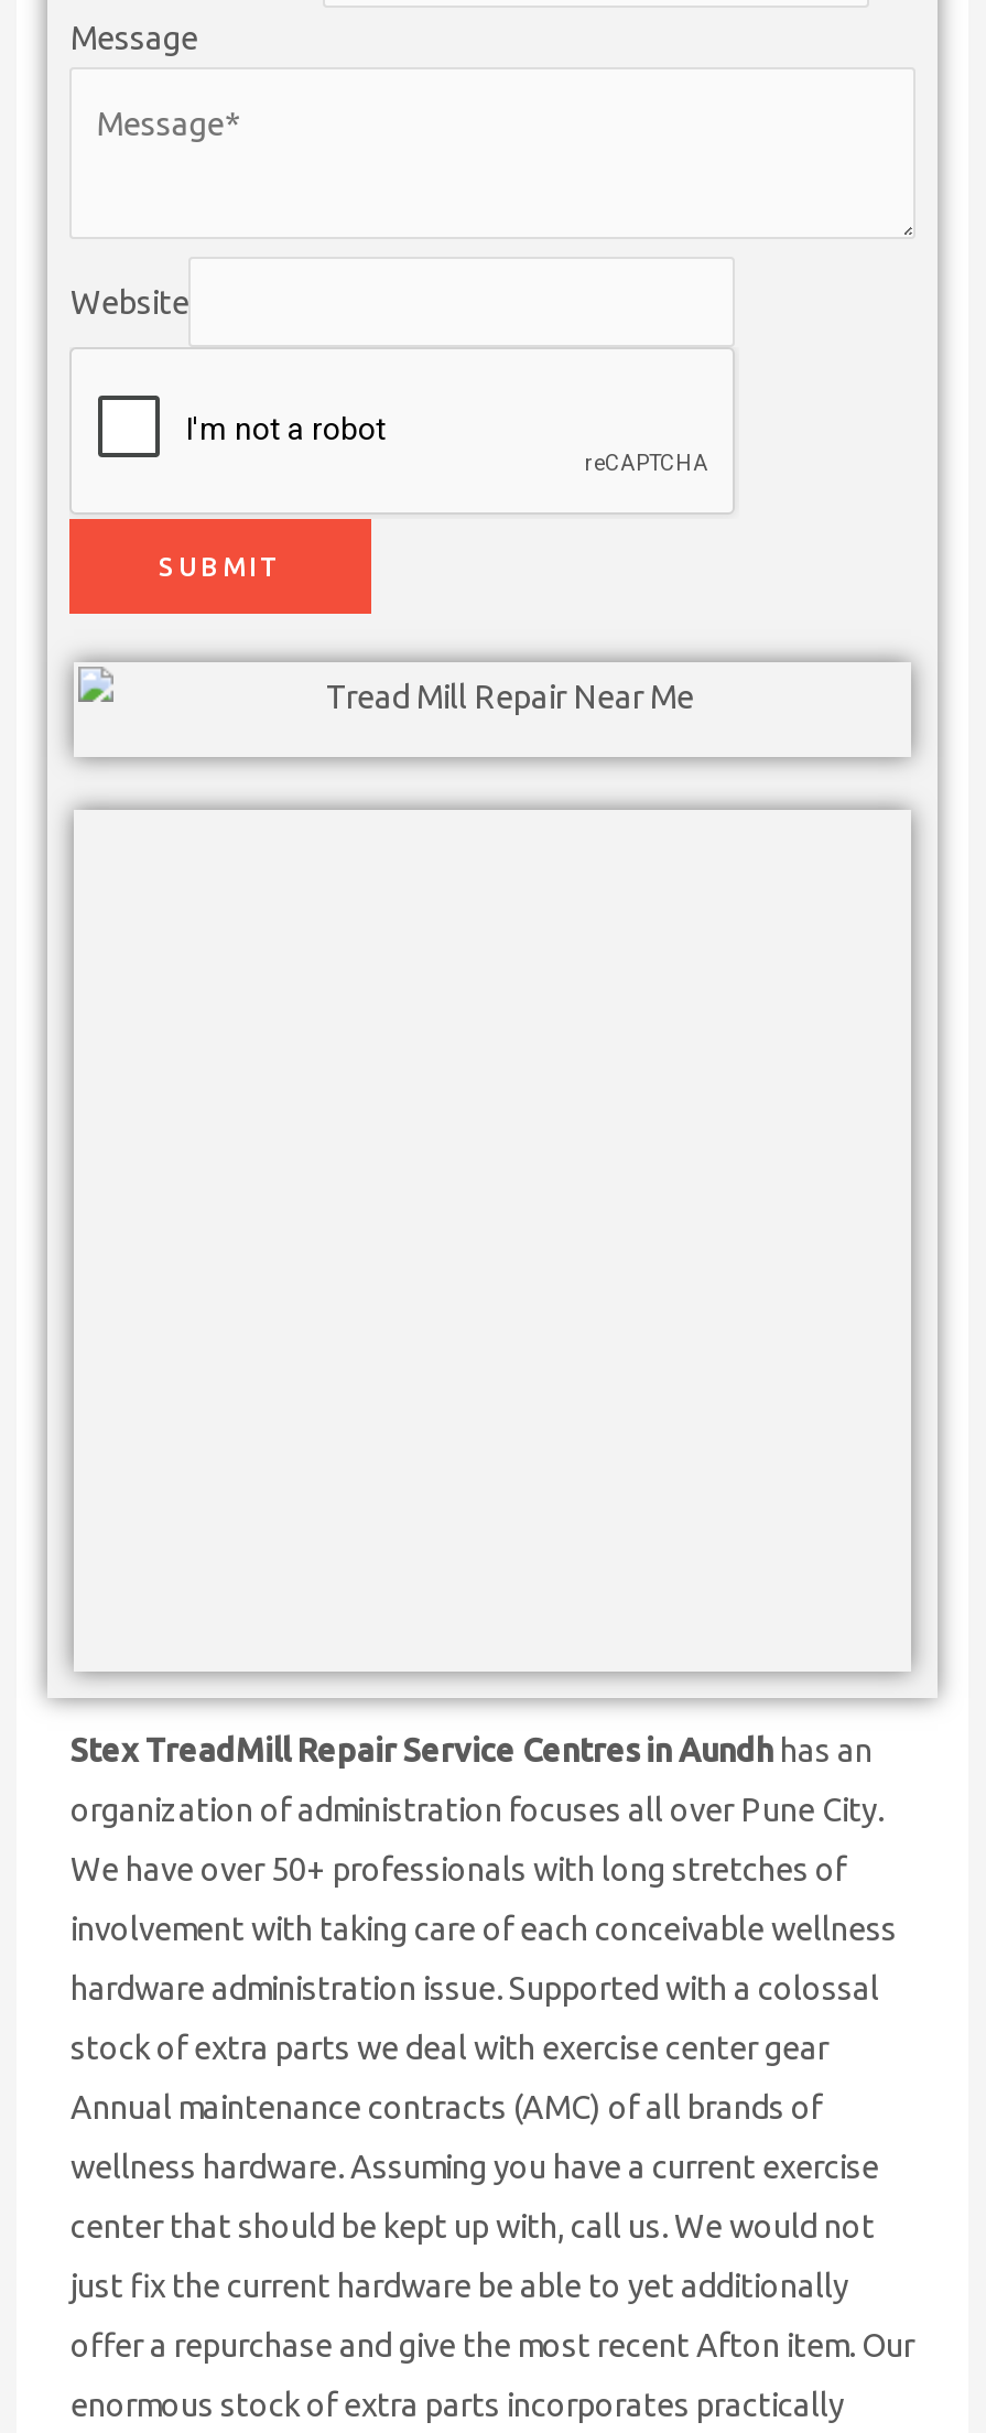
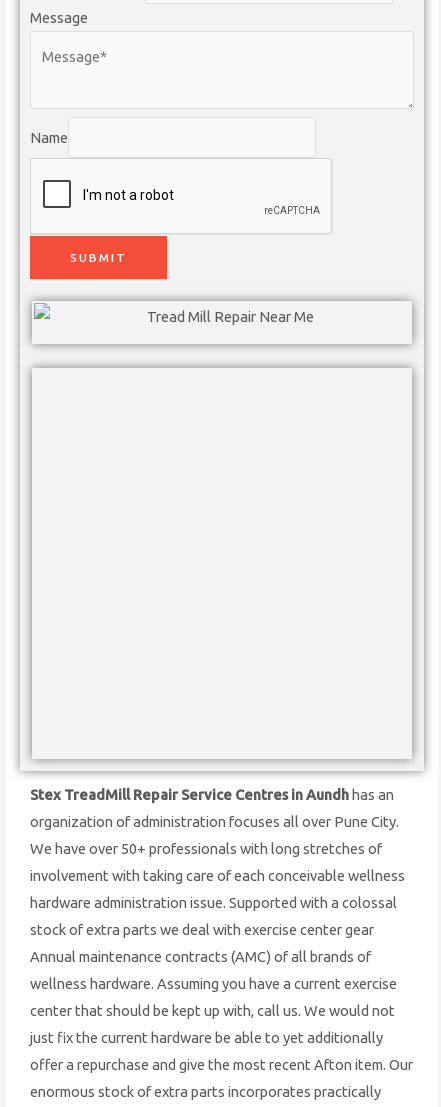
[71,283,189,321] Website -> [30,129,68,146] Name

